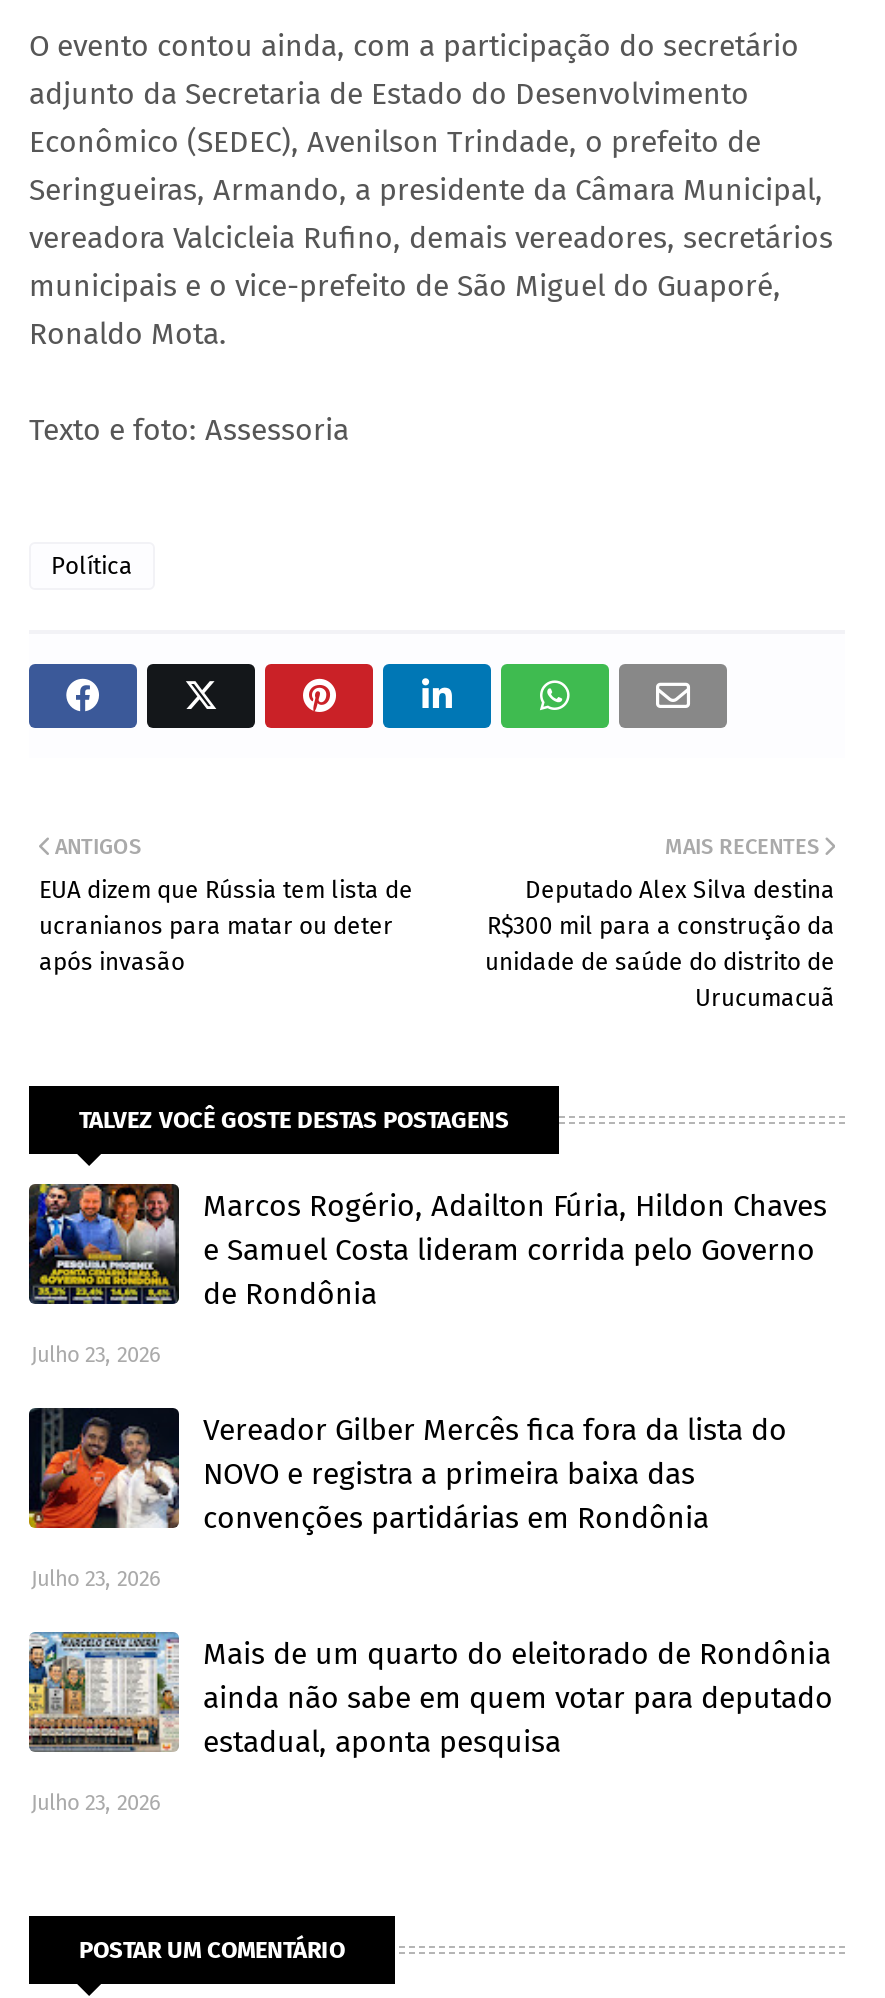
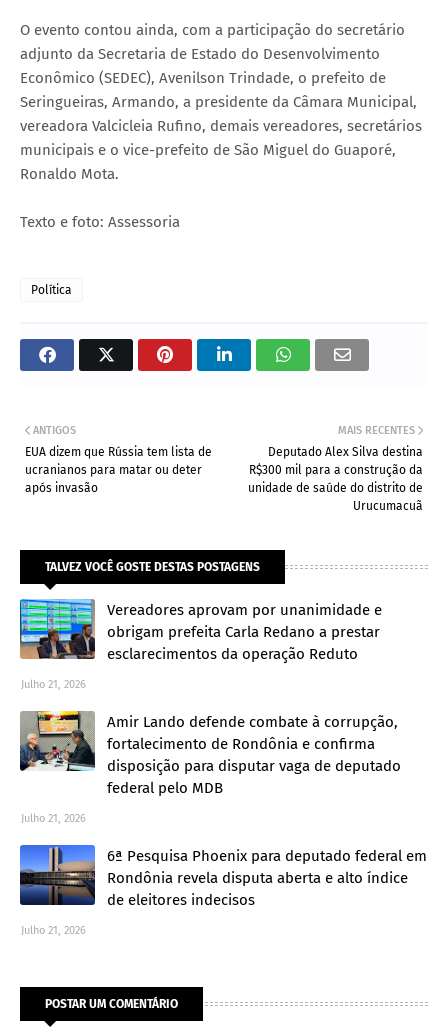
[27,1182,827,1312] [image] | Marcos Rogério, Adailton Fúria, Hildon Chaves | e Samuel Costa lideram corrida pelo Governo | de Rondônia -> [19,598,382,663] [image] | Vereadores aprovam por unanimidade e | obrigam prefeita Carla Redano a prestar | esclarecimentos da operação Reduto
[31,1342,161,1368] Julho 23, 2026 -> [21,678,86,691] Julho 21, 2026
[27,1406,787,1536] [image] | Vereador Gilber Mercês fica fora da lista do | NOVO e registra a primeira baixa das | convenções partidárias em Rondônia -> [19,713,401,797] [image] | Amir Lando defende combate à corrupção, | fortalecimento de Rondônia e confirma | disposição para disputar vaga de deputado | federal pelo MDB
[31,1566,161,1592] Julho 23, 2026 -> [21,812,86,825] Julho 21, 2026
[27,1636,833,1760] [image] | Mais de um quarto do eleitorado de Rondônia | ainda não sabe em quem votar para deputado | estadual, aponta pesquisa -> [19,844,427,909] [image] | 6ª Pesquisa Phoenix para deputado federal em | Rondônia revela disputa aberta e alto índice | de eleitores indecisos
[31,1790,161,1816] Julho 23, 2026 -> [21,924,86,937] Julho 21, 2026

